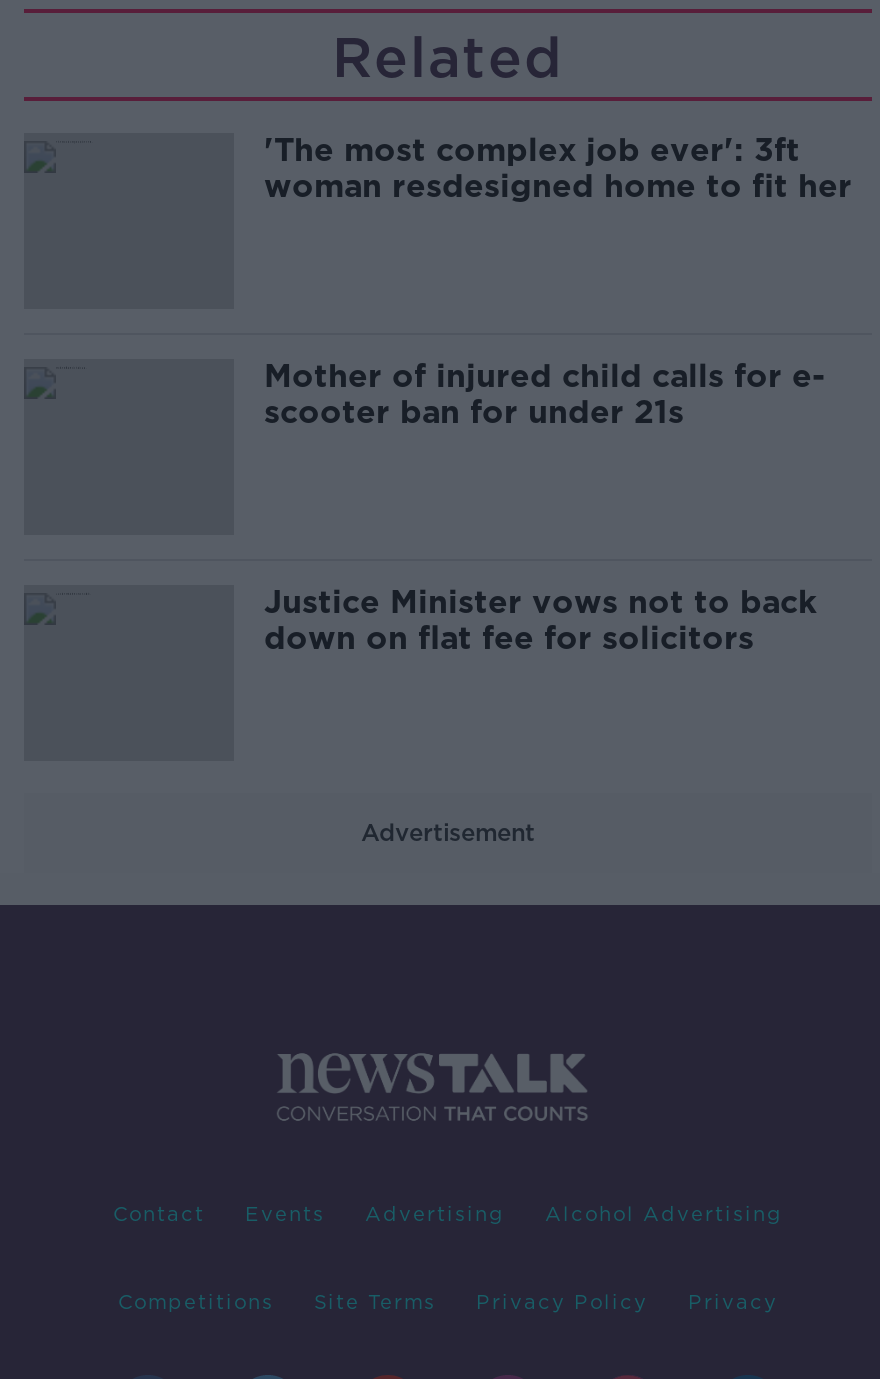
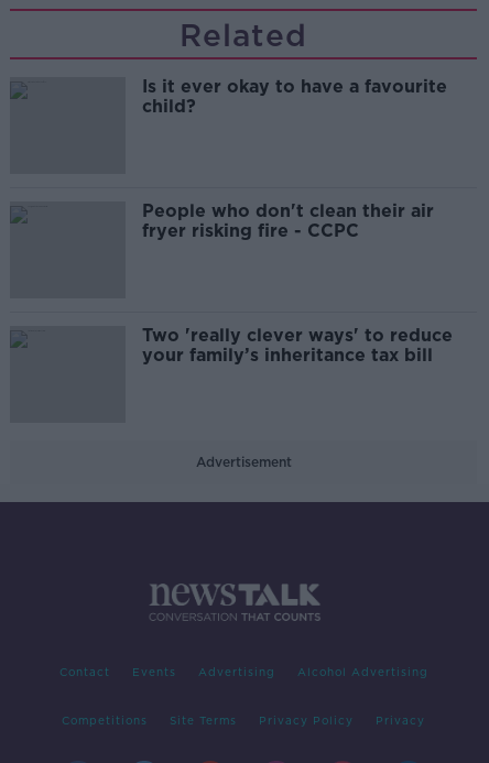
[264,131,852,205] 'The most complex job ever': 3ft | woman resdesigned home to fit her -> [142,76,447,117] Is it ever okay to have a favourite | child?
[264,357,826,431] Mother of injured child calls for e- | scooter ban for under 21s -> [142,200,434,241] People who don't clean their air | fryer risking fire - CCPC
[264,583,816,657] Justice Minister vows not to back | down on flat fee for solicitors -> [142,325,453,366] Two 'really clever ways' to reduce | your family’s inheritance tax bill

